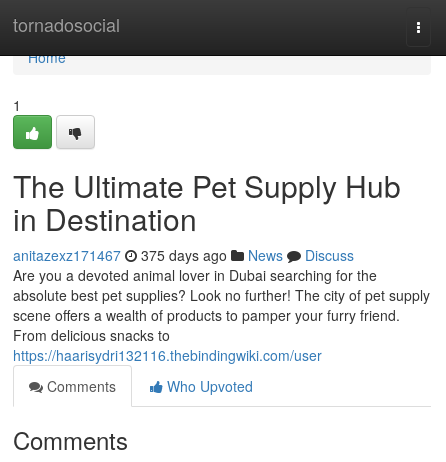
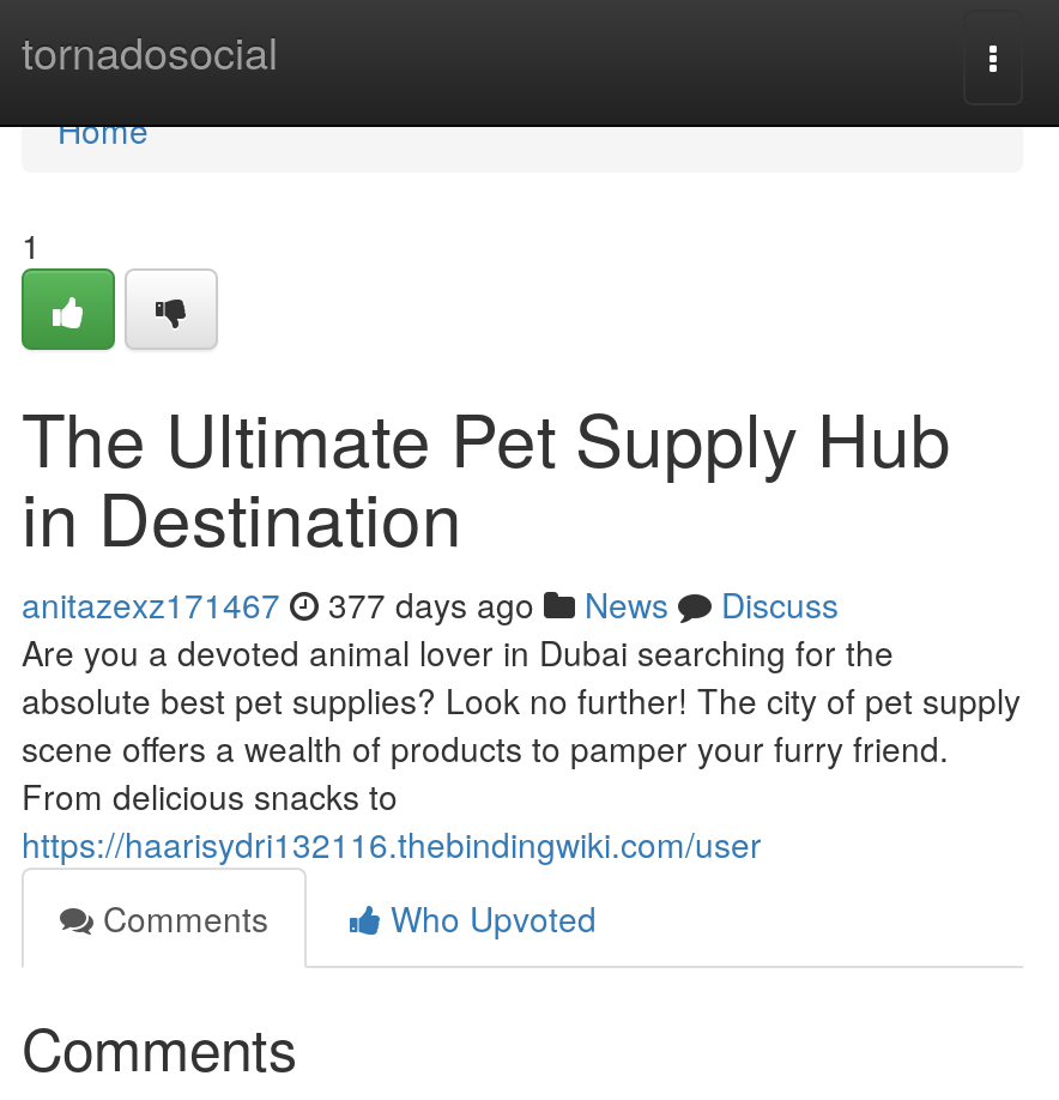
[13,245,354,265] anitazexz171467 375 days ago News Discuss -> [22,580,839,628] anitazexz171467 377 days ago News Discuss

